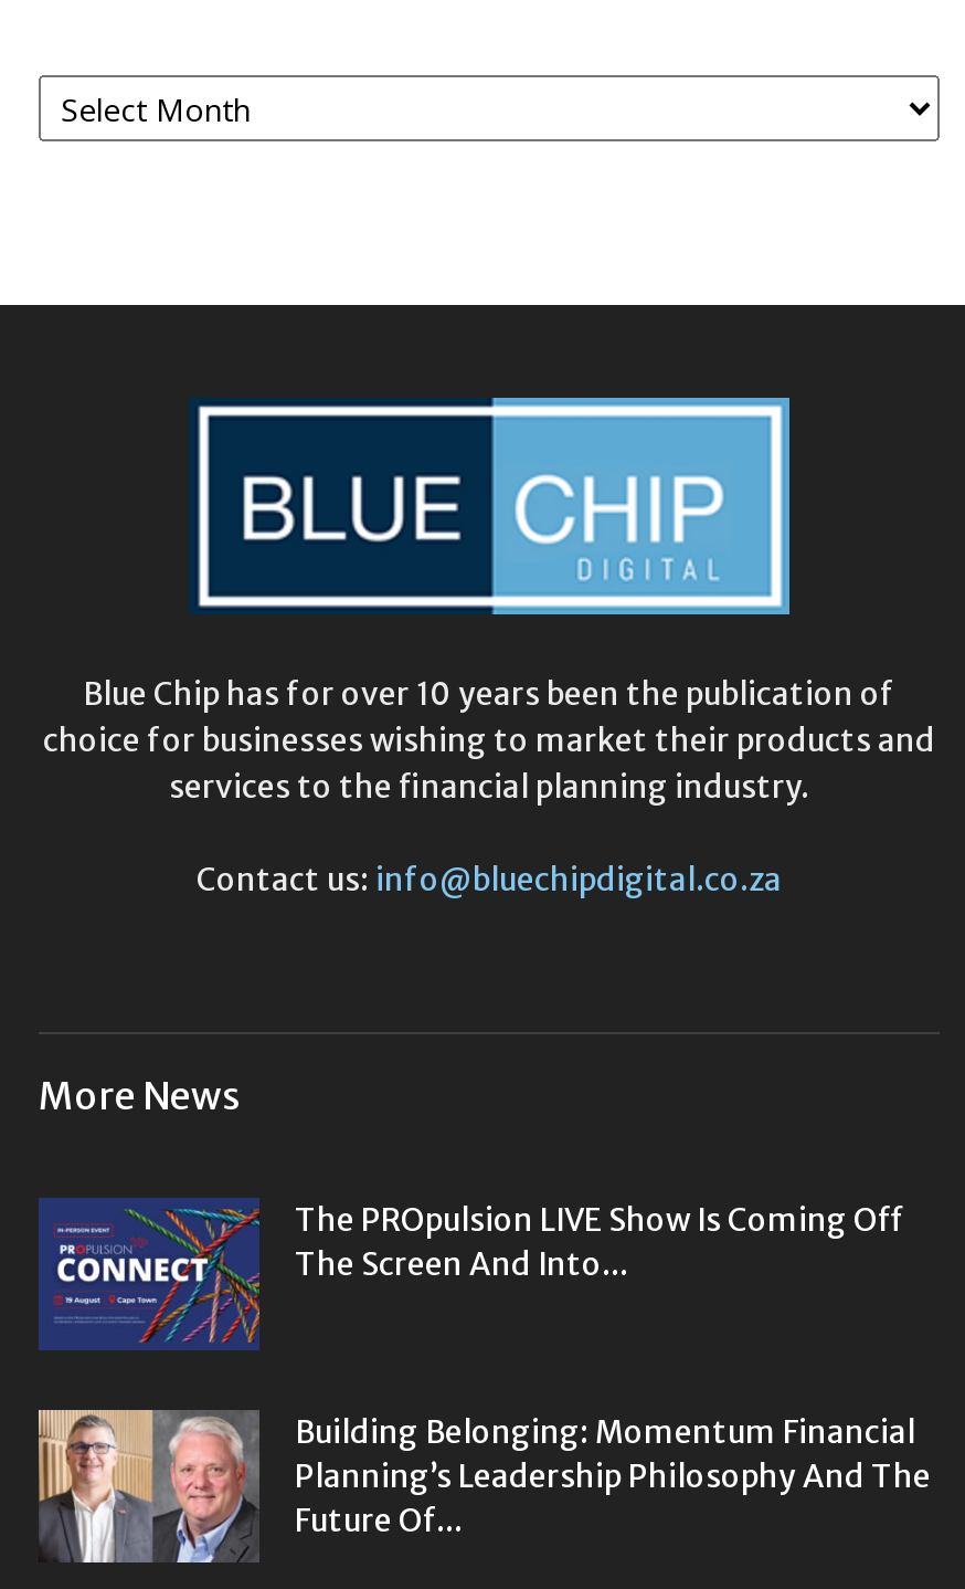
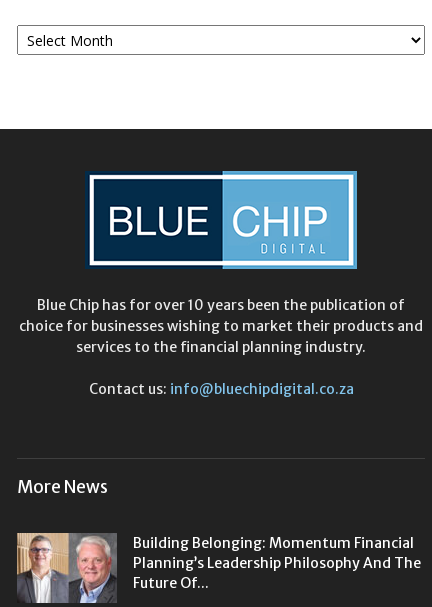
[39,1198,904,1350] [image] | The PROpulsion LIVE Show Is Coming Off | The Screen And Into... -> none

